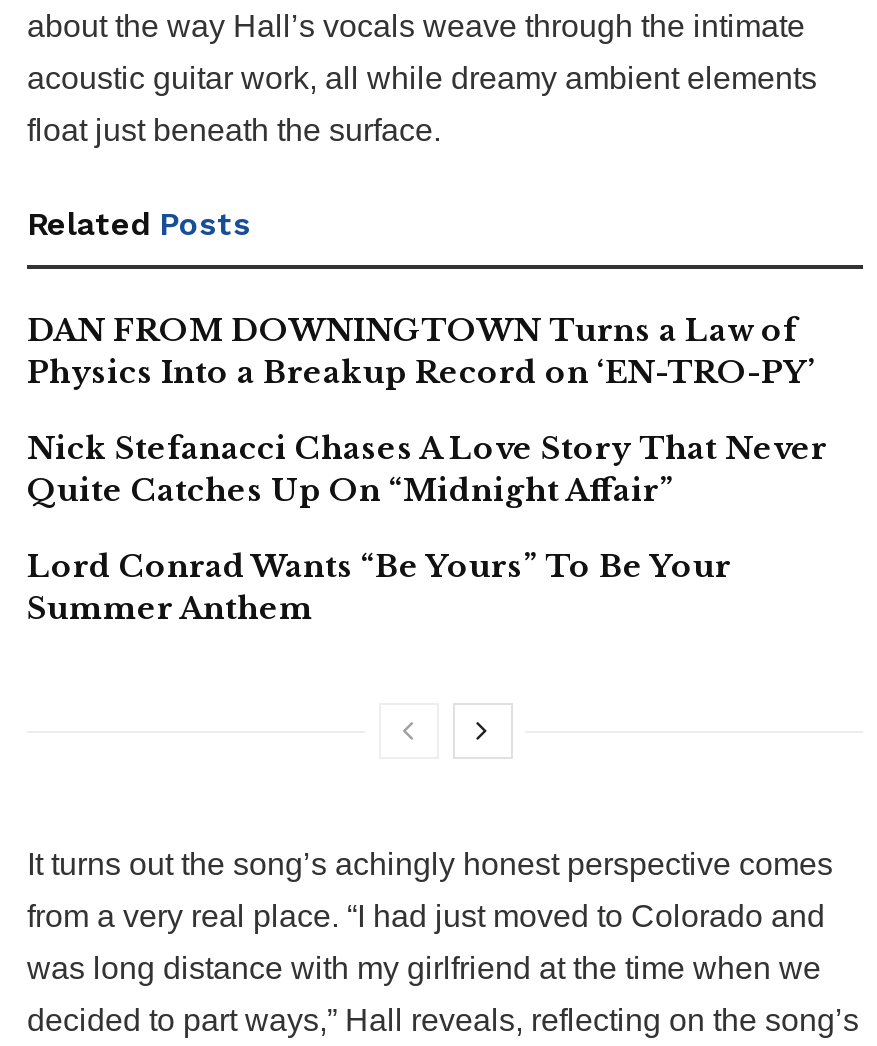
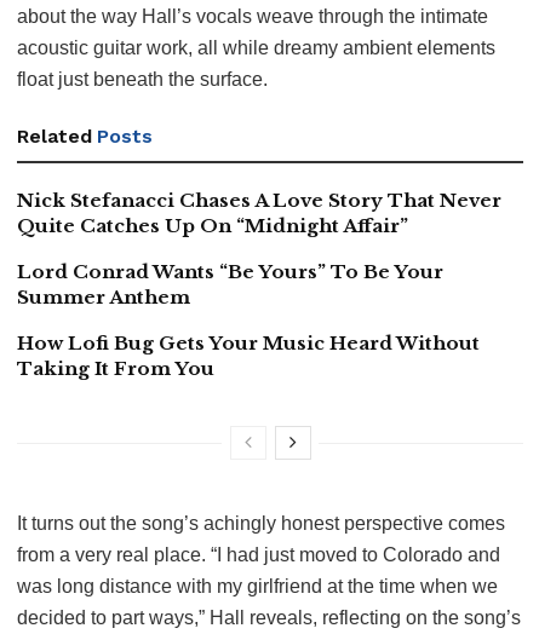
[27,311,815,391] DAN FROM DOWNINGTOWN Turns a Law of | Physics Into a Breakup Record on ‘EN-TRO-PY’ -> none
moved [27,429,827,627] -> [17,189,501,308]: Nick Stefanacci Chases A Love Story That Never | Quite Catches Up On “Midnight Affair” | Lord Conrad Wants “Be Yours” To Be Your | Summer Anthem
none -> [17,331,480,380] How Lofi Bug Gets Your Music Heard Without | Taking It From You

